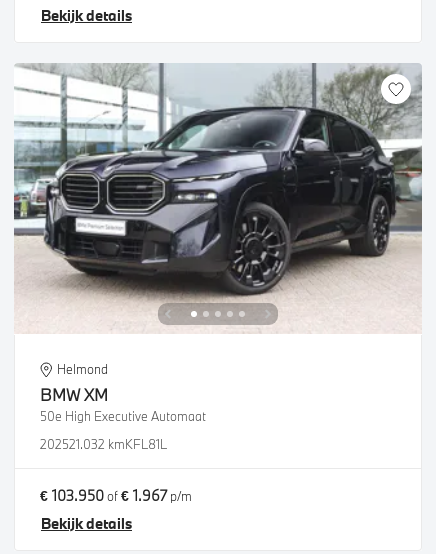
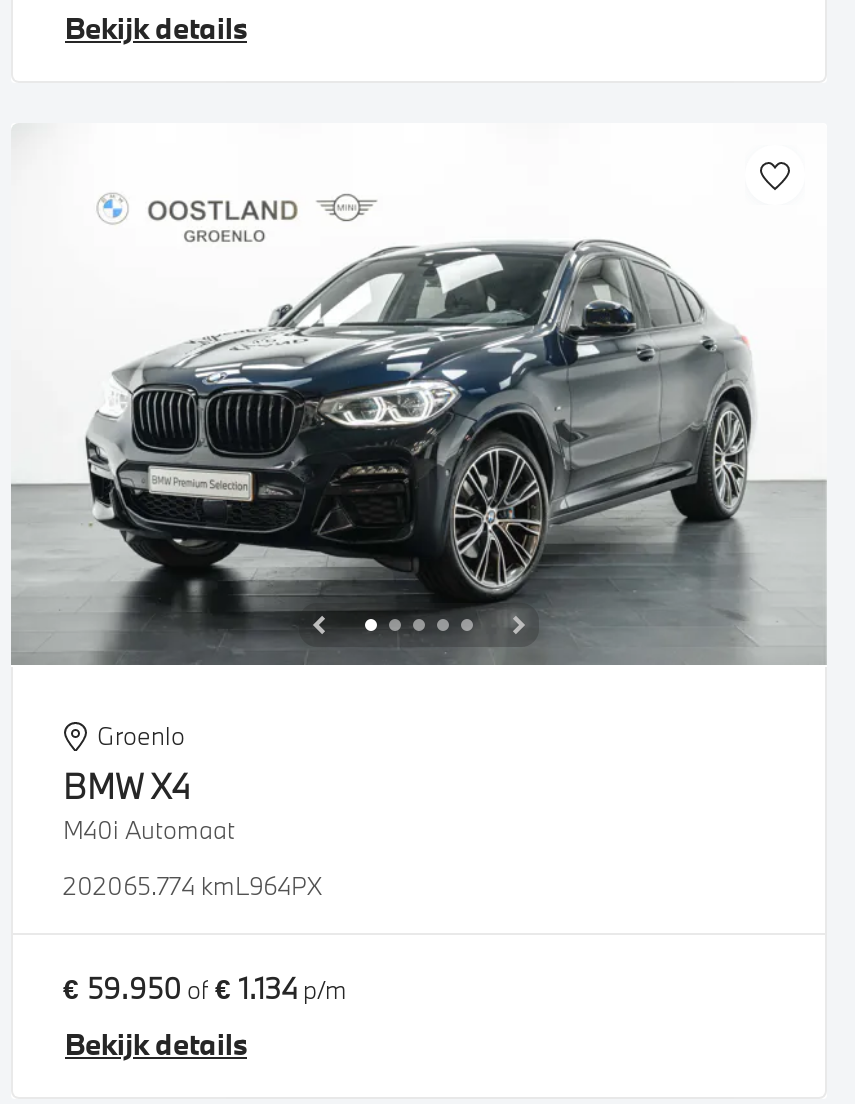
[13,62,423,424] [image] | Helmond | BMW XM | 50e High Executive Automaat -> [11,123,827,845] [image] | Groenlo | BMW X4 | M40i Automaat
[40,436,167,452] 202521.032 kmKFL81L -> [63,869,323,901] 202065.774 kmL964PX
[40,486,192,505] € 103.950 of € 1.967 p/m -> [63,969,347,1007] € 59.950 of € 1.134 p/m

